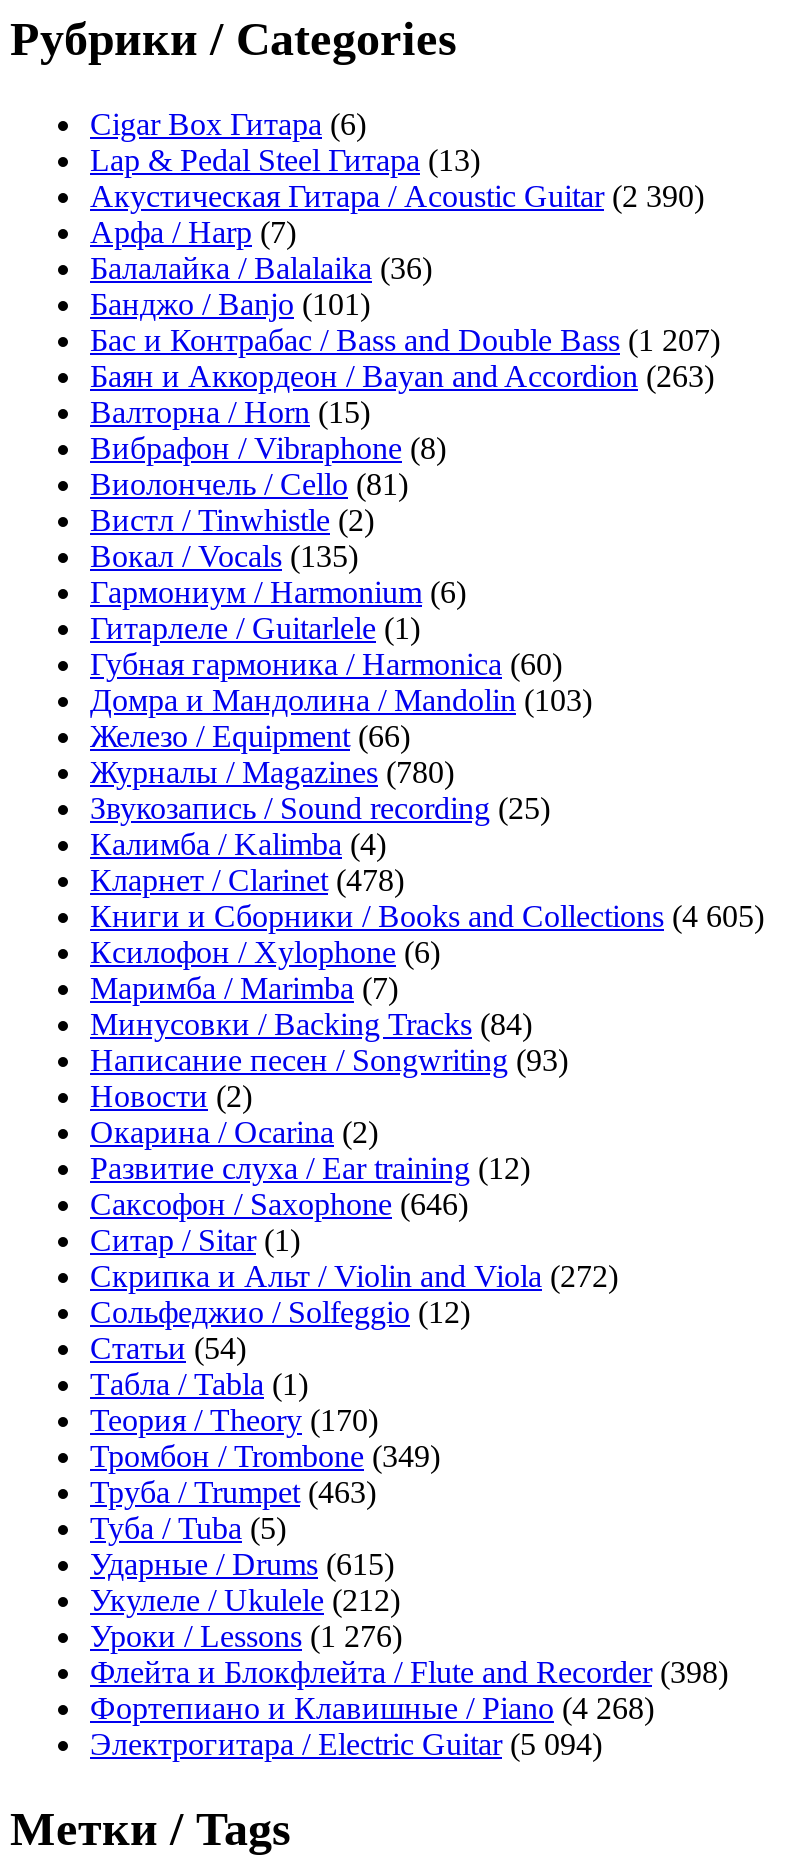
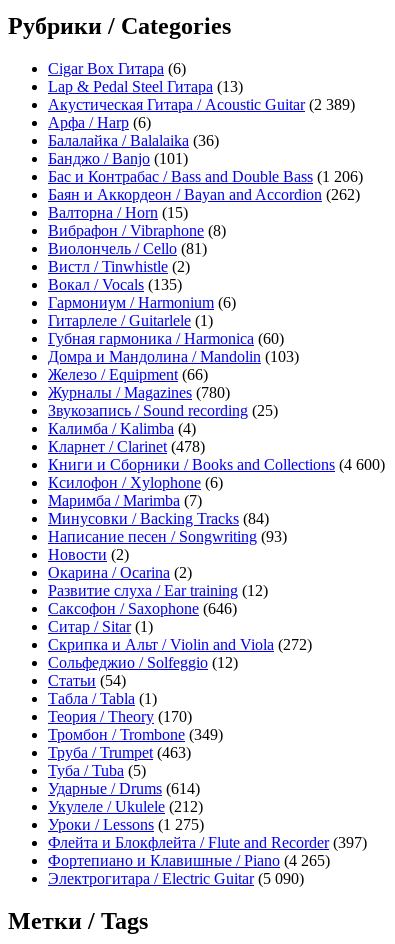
[90,180,704,214] Акустическая Гитара / Acoustic Guitar (2 390) -> [48,96,355,113] Акустическая Гитара / Acoustic Guitar (2 389)
[90,216,296,250] Арфа / Harp (7) -> [48,114,151,131] Арфа / Harp (6)
[90,324,720,358] Бас и Контрабас / Bass and Double Bass (1 207) -> [48,168,363,185] Бас и Контрабас / Bass and Double Bass (1 206)
[90,360,714,394] Баян и Аккордеон / Bayan and Accordion (263) -> [48,186,360,203] Баян и Аккордеон / Bayan and Accordion (262)
[90,900,764,934] Книги и Сборники / Books and Collections (4 605) -> [48,456,385,473] Книги и Сборники / Books and Collections (4 600)
[90,1548,394,1582] Ударные / Drums (615) -> [48,780,200,797] Ударные / Drums (614)
[90,1620,402,1654] Уроки / Lessons (1 276) -> [48,816,204,833] Уроки / Lessons (1 275)
[90,1656,728,1690] Флейта и Блокфлейта / Flute and Recorder (398) -> [48,834,367,851] Флейта и Блокфлейта / Flute and Recorder (397)
[90,1692,654,1726] Фортепиано и Клавишные / Piano (4 268) -> [48,852,330,869] Фортепиано и Клавишные / Piano (4 265)
[90,1728,602,1762] Электрогитара / Electric Guitar (5 094) -> [48,870,304,887] Электрогитара / Electric Guitar (5 090)

